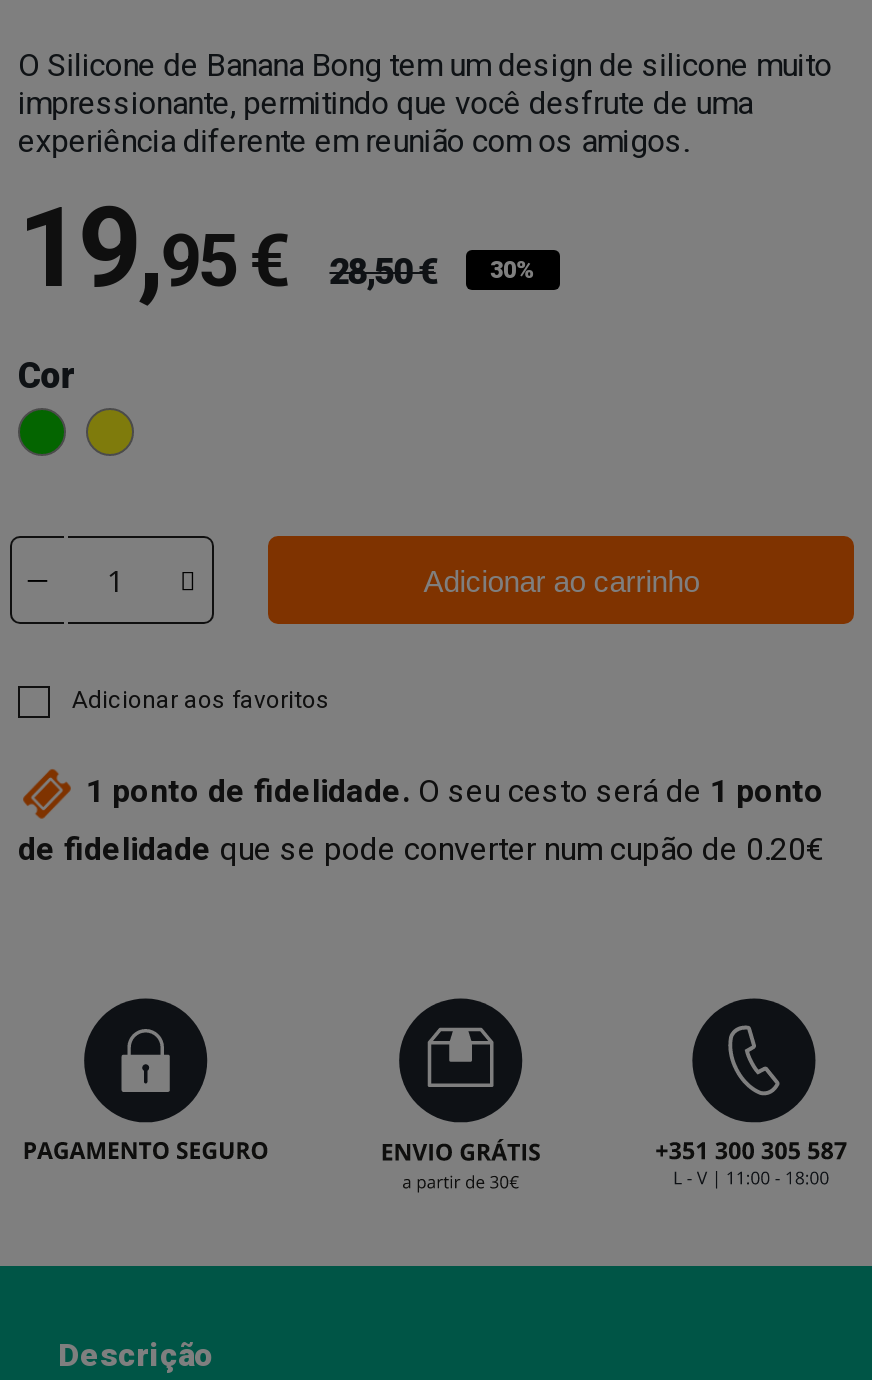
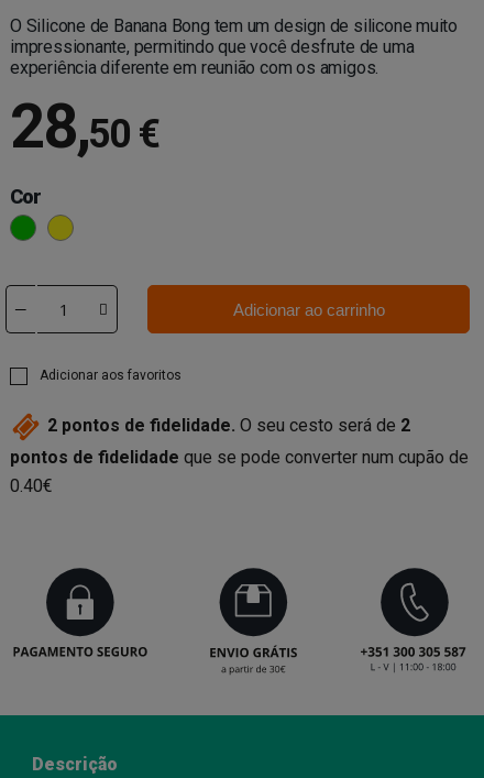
[18,182,536,314] 19,95 € | 28,50 € | 30% -> [10,90,158,163] 28,50 €
[86,772,824,810] 1 ponto de fidelidade. O seu cesto será de 1 ponto -> [47,415,410,436] 2 pontos de fidelidade. O seu cesto será de 2
[18,830,824,868] de fidelidade que se pode converter num cupão de 0.20€ -> [10,447,469,496] pontos de fidelidade que se pode converter num cupão de | 0.40€

